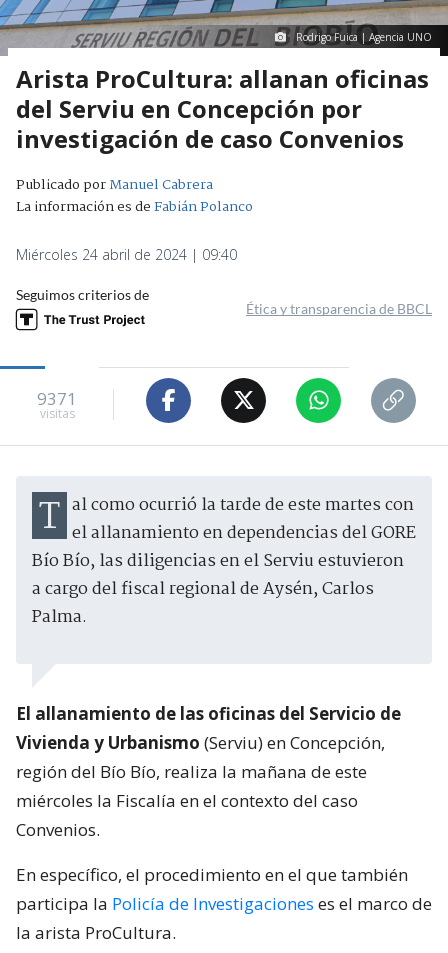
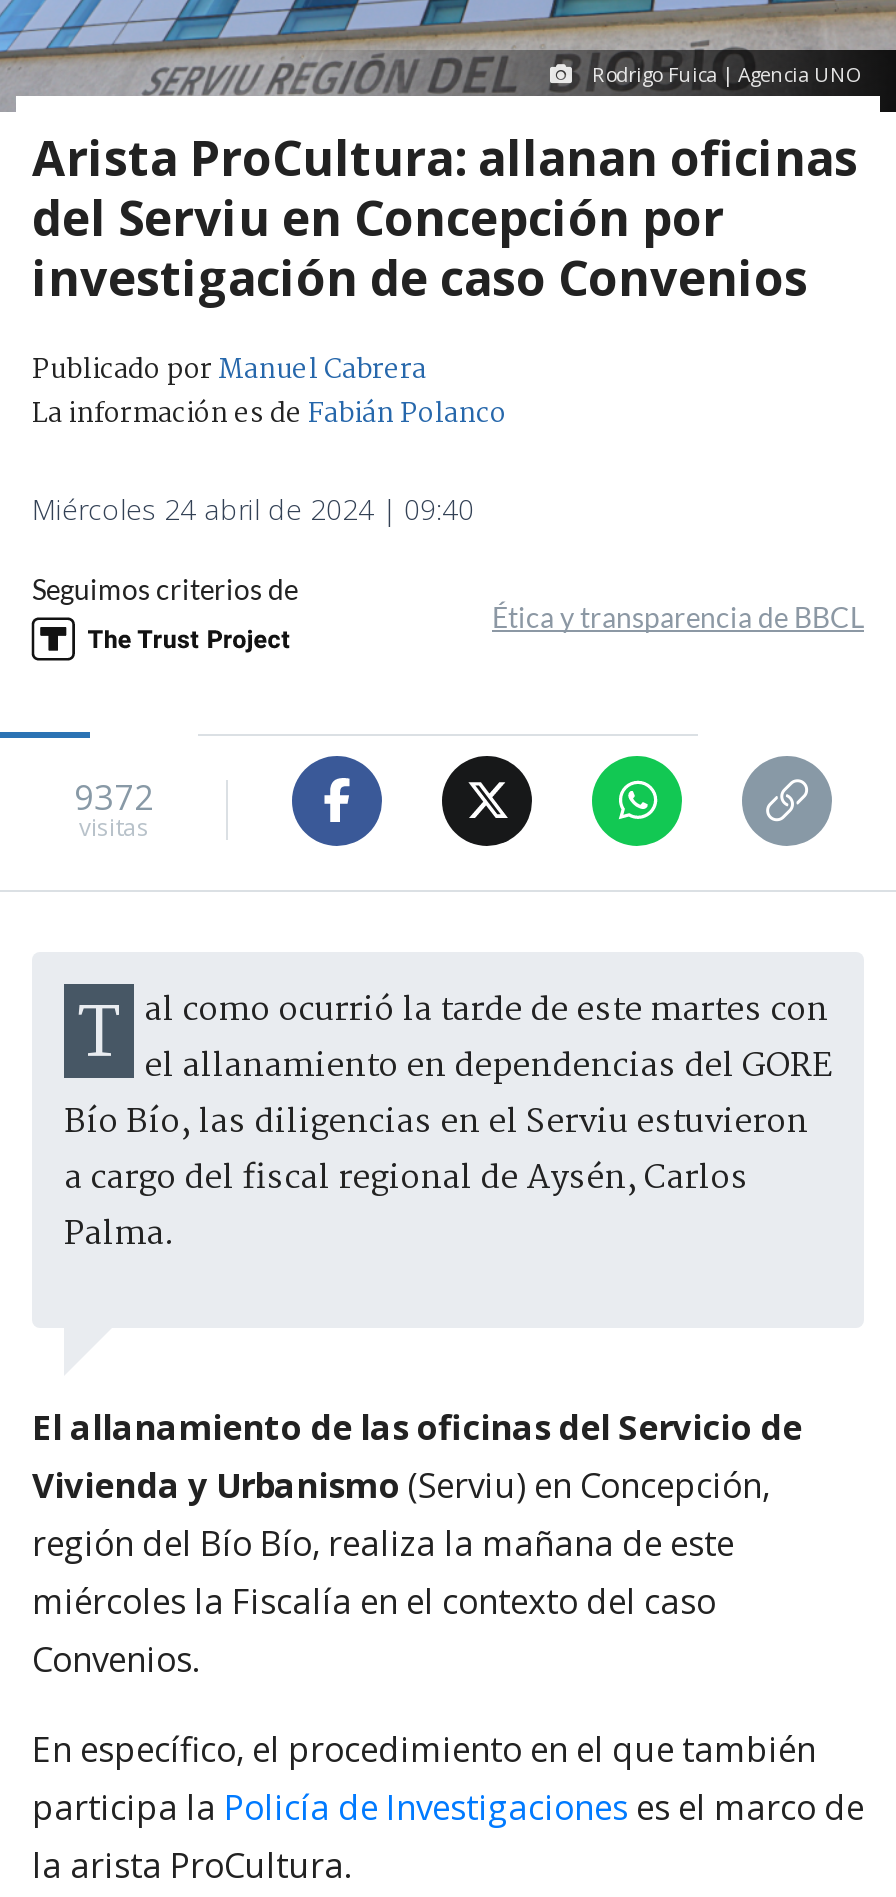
[37,387,77,410] 9371 -> [74,775,154,821] 9372

